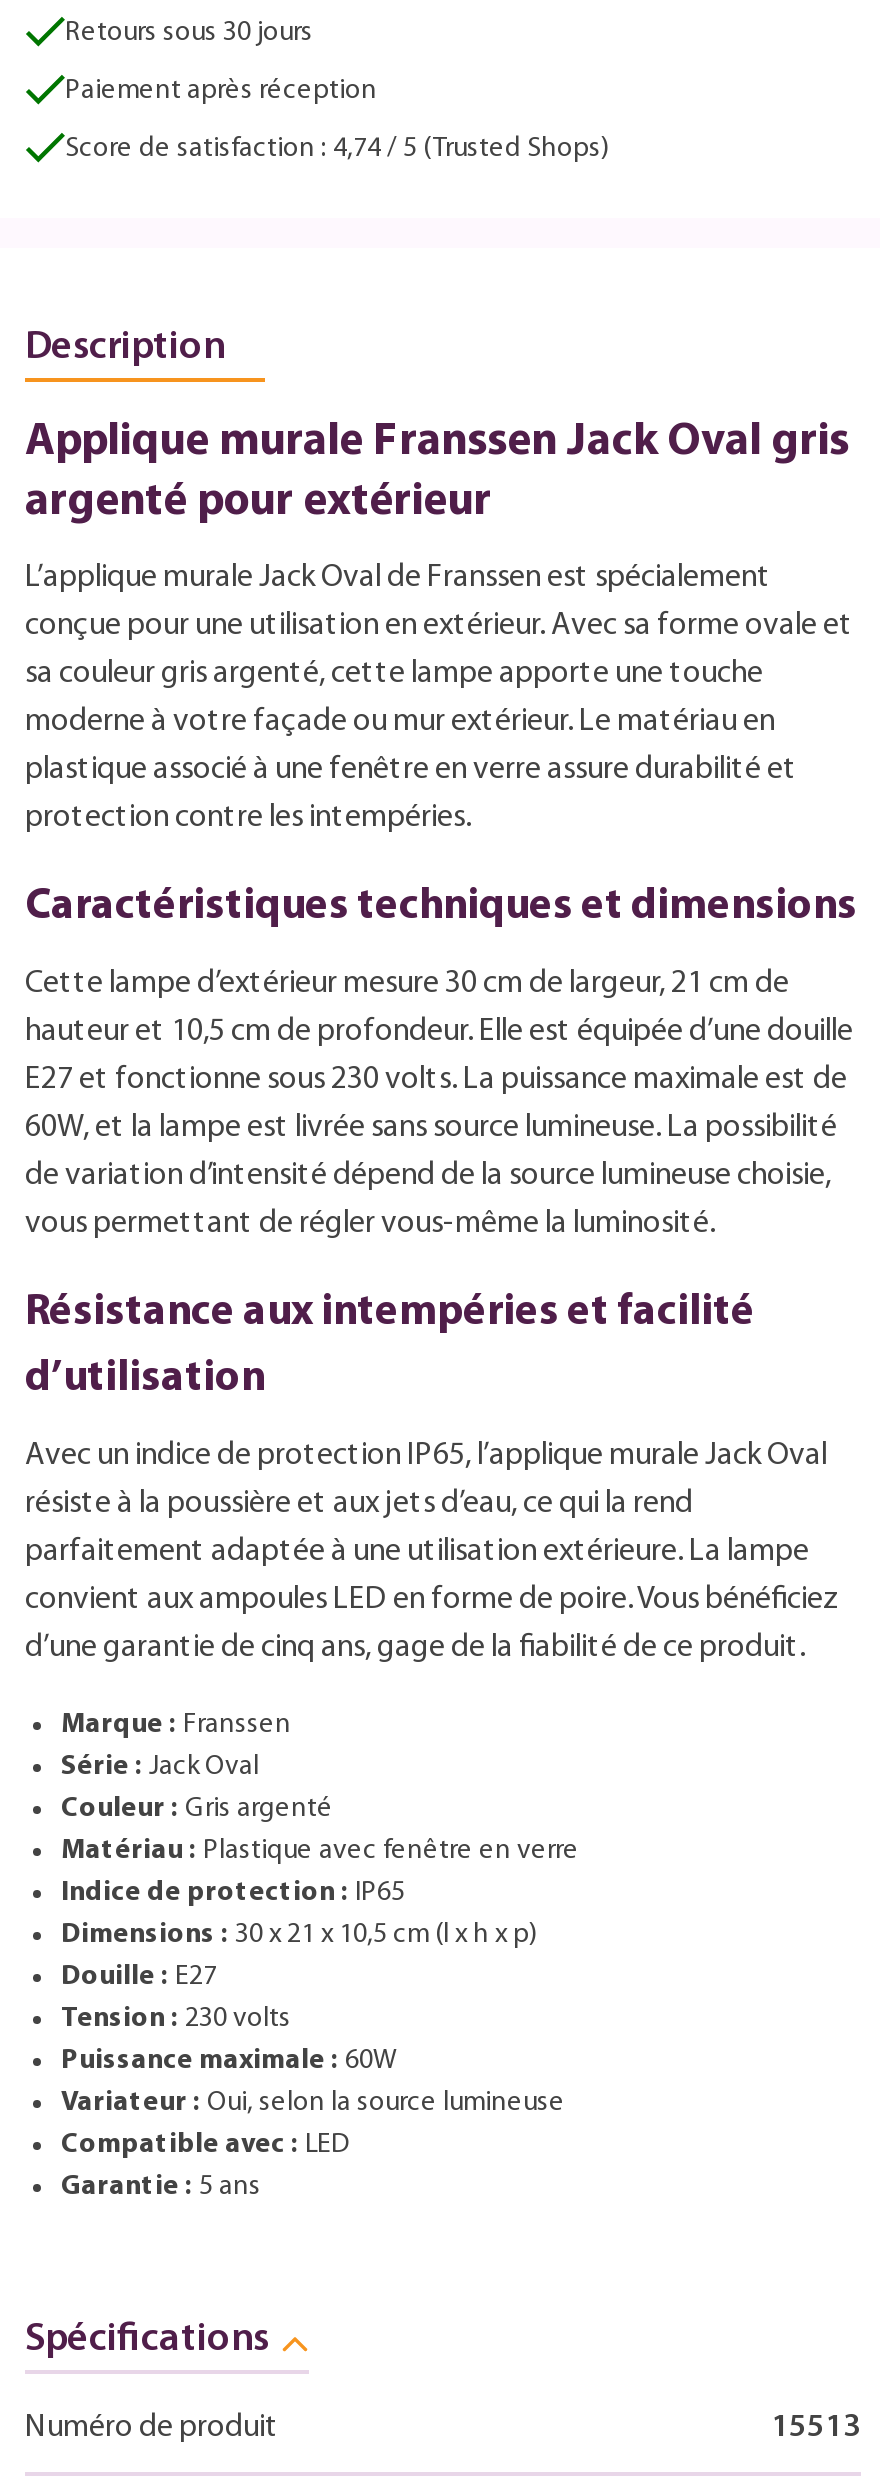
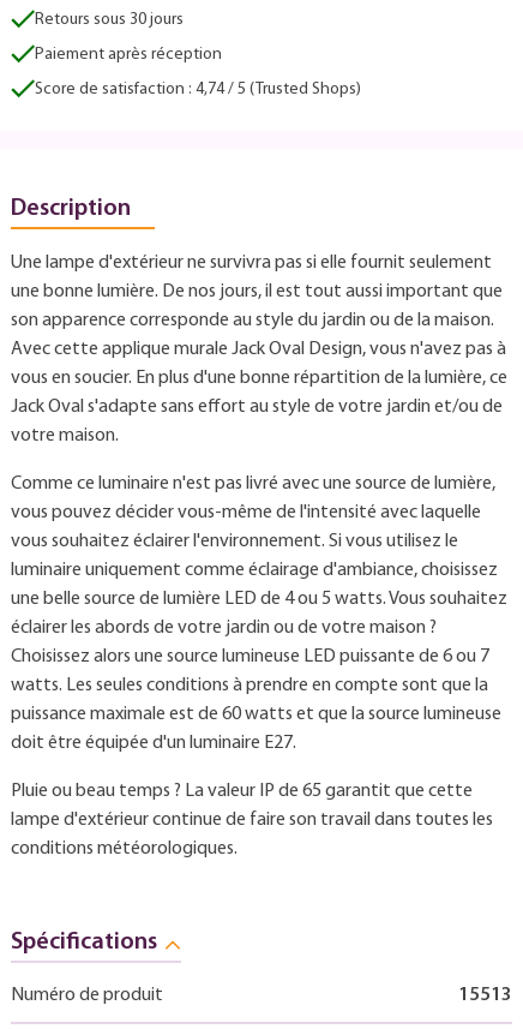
[25,419,857,2201] Applique murale Franssen Jack Oval gris | argenté pour extérieur | L’applique murale Jack Oval de Franssen est spécialement | conçue pour une utilisation en extérieur. Avec sa forme ovale et | sa couleur gris argenté, cette lampe apporte une touche | moderne à votre façade ou mur extérieur. Le matériau en | plastique associé à une fenêtre en verre assure durabilité et | protection contre les intempéries. | Caractéristiques techniques et dimensions | Cette lampe d’extérieur mesure 30 cm de largeur, 21 cm de | hauteur et 10,5 cm de profondeur. Elle est équipée d’une douille | E27 et fonctionne sous 230 volts. La puissance maximale est de | 60W, et la lampe est livrée sans source lumineuse. La possibilité | de variation d’intensité dépend de la source lumineuse choisie, | vous permettant de régler vous-même la luminosité. | Résistance aux intempéries et facilité | d’utilisation | Avec un indice de protection IP65, l’applique murale Jack Oval | résiste à la poussière et aux jets d’eau, ce qui la rend | parfaitement adaptée à une utilisation extérieure. La lampe | convient aux ampoules LED en forme de poire. Vous bénéficiez | d’une garantie de cinq ans, gage de la fiabilité de ce produit. | Marque : Franssen | Série : Jack Oval | Couleur : Gris argenté | Matériau : Plastique avec fenêtre en verre | Indice de protection : IP65 | Dimensions : 30 x 21 x 10,5 cm (l x h x p) | Douille : E27 | Tension : 230 volts | Puissance maximale : 60W | Variateur : Oui, selon la source lumineuse | Compatible avec : LED | Garantie : 5 ans -> [11,253,507,858] Une lampe d'extérieur ne survivra pas si elle fournit seulement | une bonne lumière. De nos jours, il est tout aussi important que | son apparence corresponde au style du jardin ou de la maison. | Avec cette applique murale Jack Oval Design, vous n'avez pas à | vous en soucier. En plus d'une bonne répartition de la lumière, ce | Jack Oval s'adapte sans effort au style de votre jardin et/ou de | votre maison. | Comme ce luminaire n'est pas livré avec une source de lumière, | vous pouvez décider vous-même de l'intensité avec laquelle | vous souhaitez éclairer l'environnement. Si vous utilisez le | luminaire uniquement comme éclairage d'ambiance, choisissez | une belle source de lumière LED de 4 ou 5 watts. Vous souhaitez | éclairer les abords de votre jardin ou de votre maison ? | Choisissez alors une source lumineuse LED puissante de 6 ou 7 | watts. Les seules conditions à prendre en compte sont que la | puissance maximale est de 60 watts et que la source lumineuse | doit être équipée d'un luminaire E27. | Pluie ou beau temps ? La valeur IP de 65 garantit que cette | lampe d'extérieur continue de faire son travail dans toutes les | conditions météorologiques.

